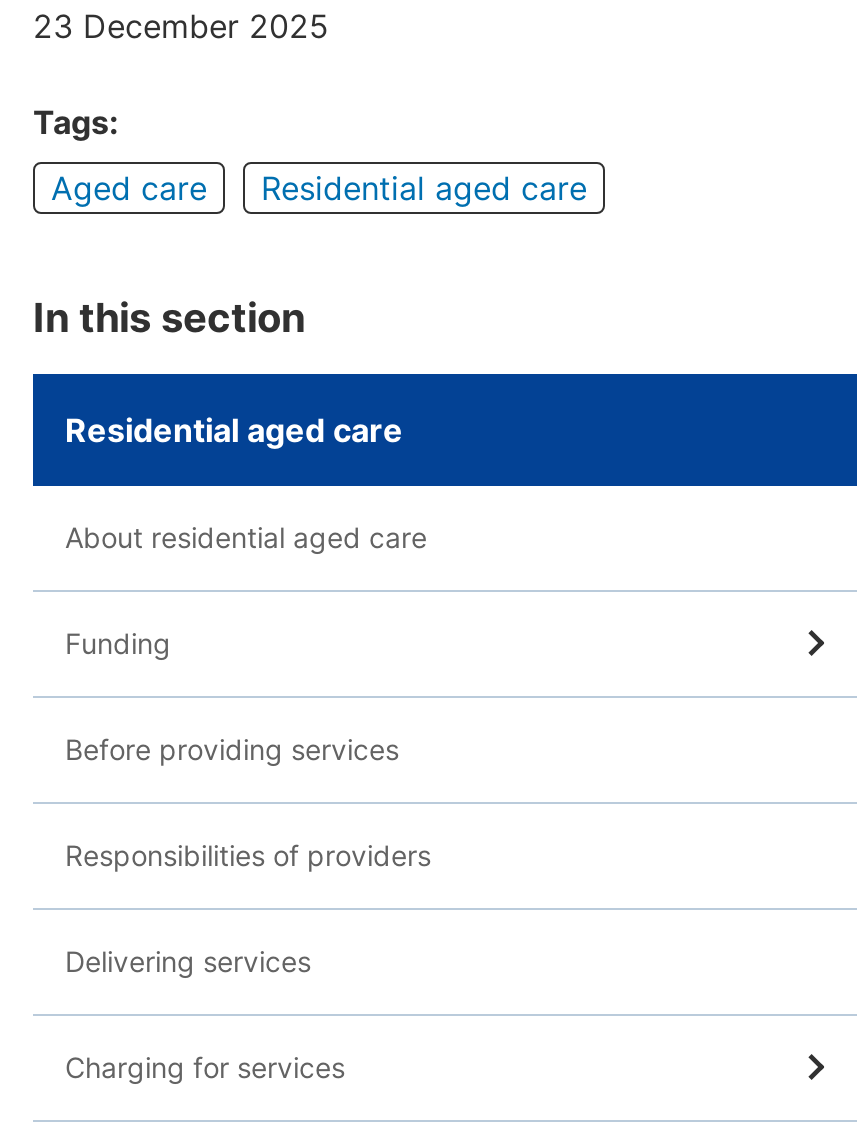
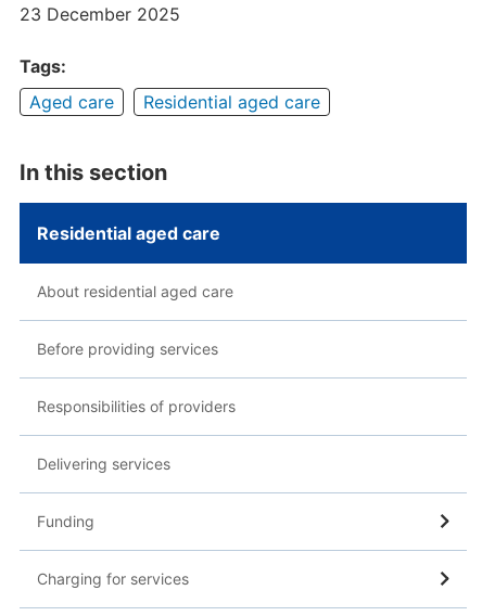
moved [65,625,171,659] -> [37,511,94,530]: Funding
moved [65,731,431,977] -> [37,339,236,472]: Before providing services | Responsibilities of providers | Delivering services

